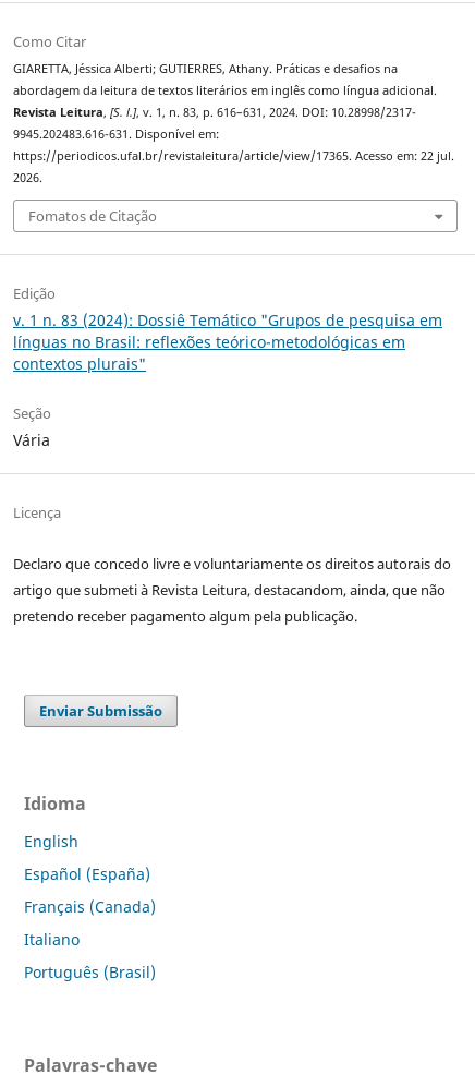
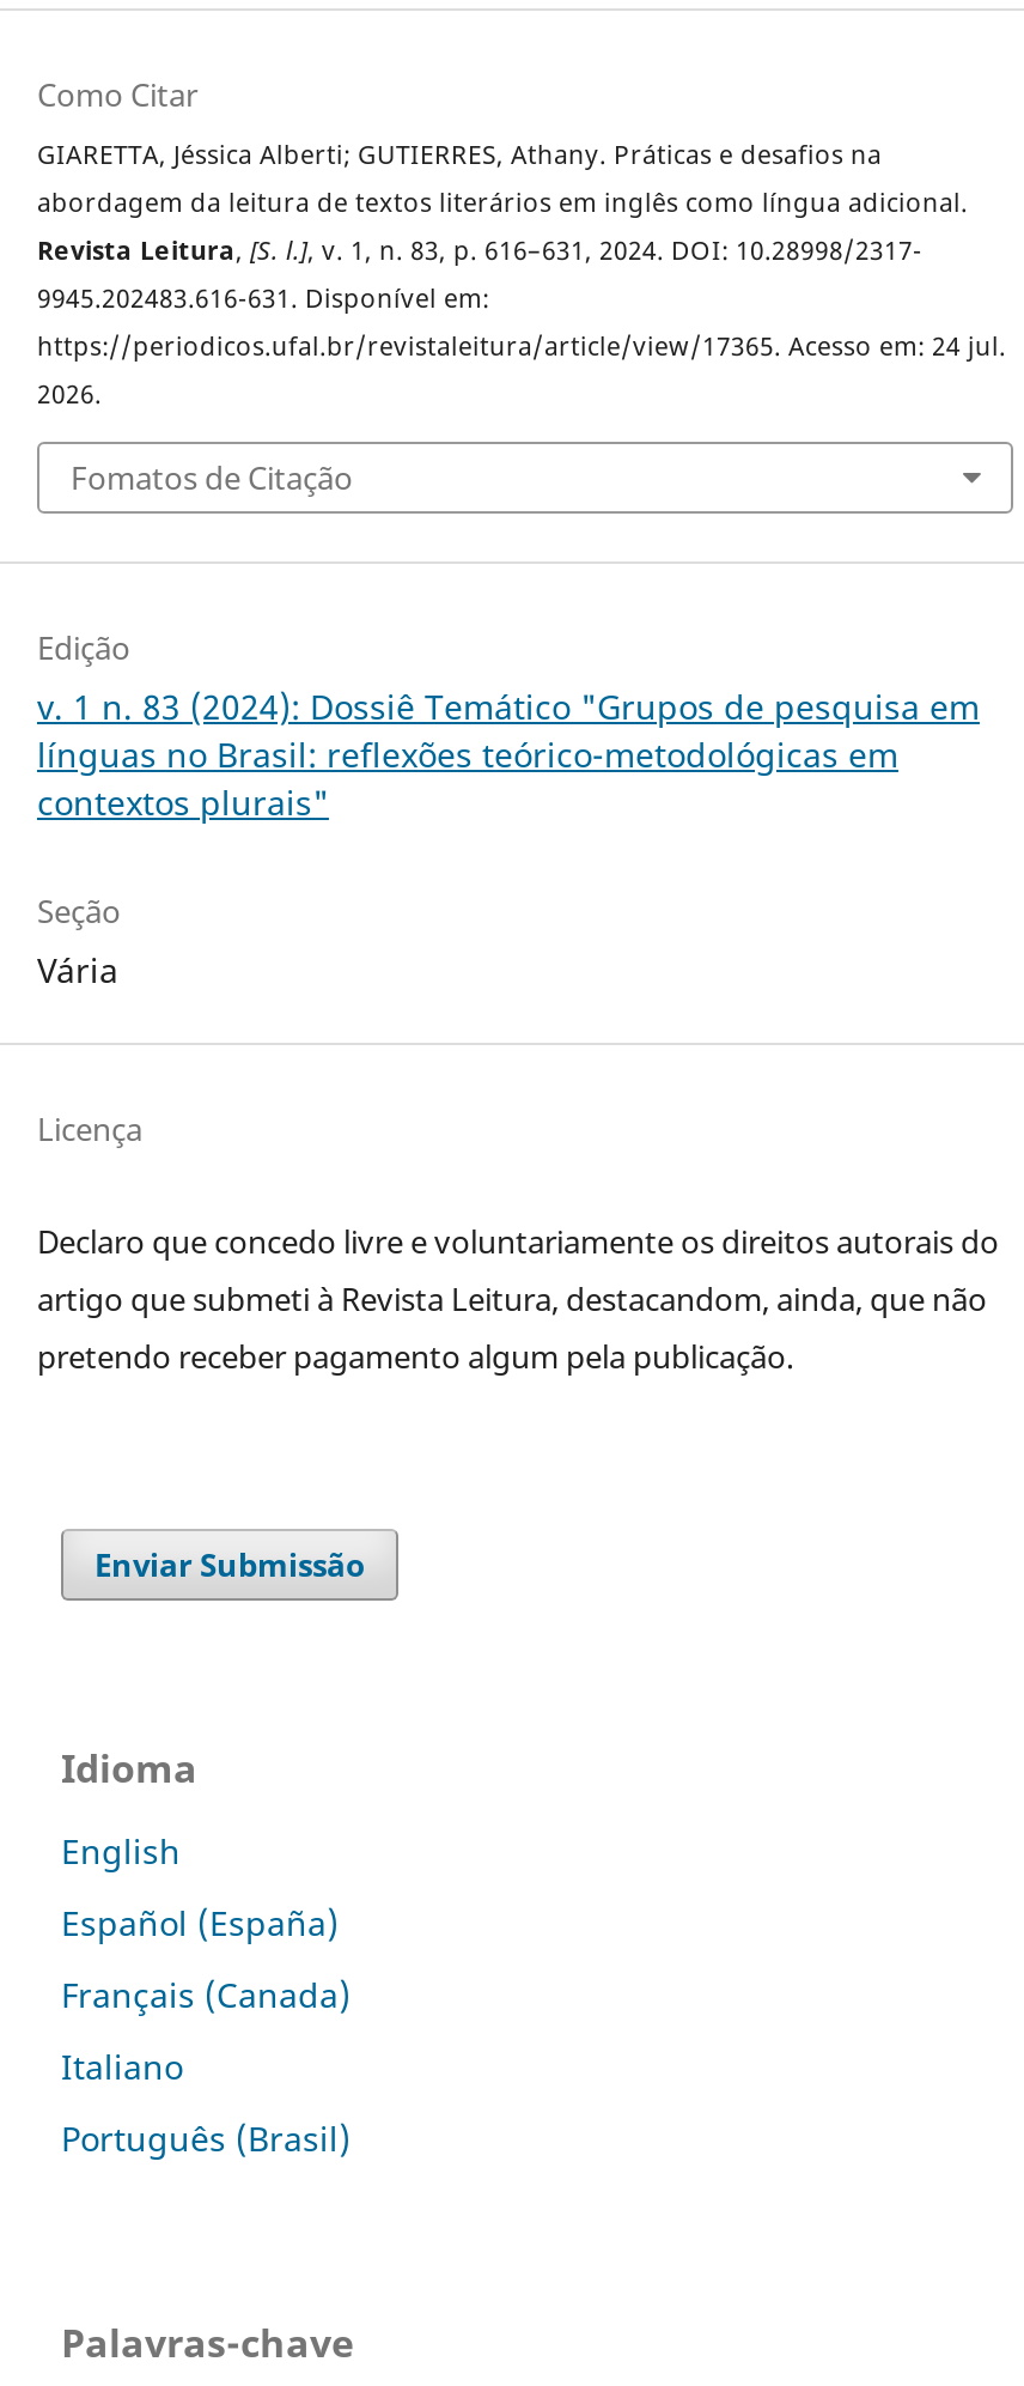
[13,148,454,163] https://periodicos.ufal.br/revistaleitura/article/view/17365. Acesso em: 22 jul. -> [37,329,1006,362] https://periodicos.ufal.br/revistaleitura/article/view/17365. Acesso em: 24 jul.

